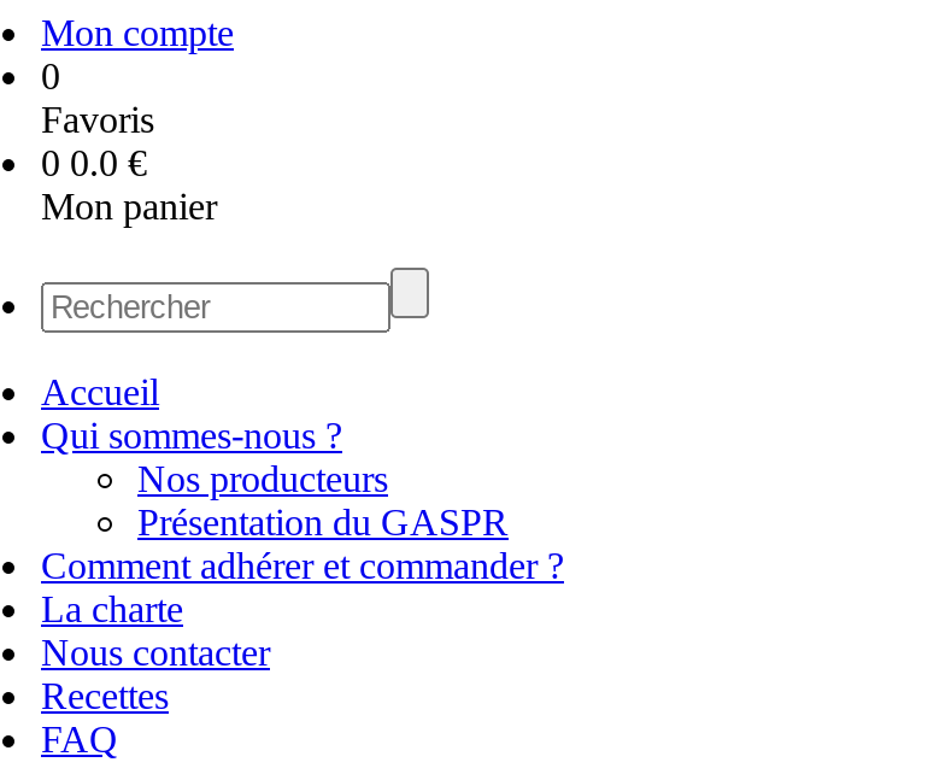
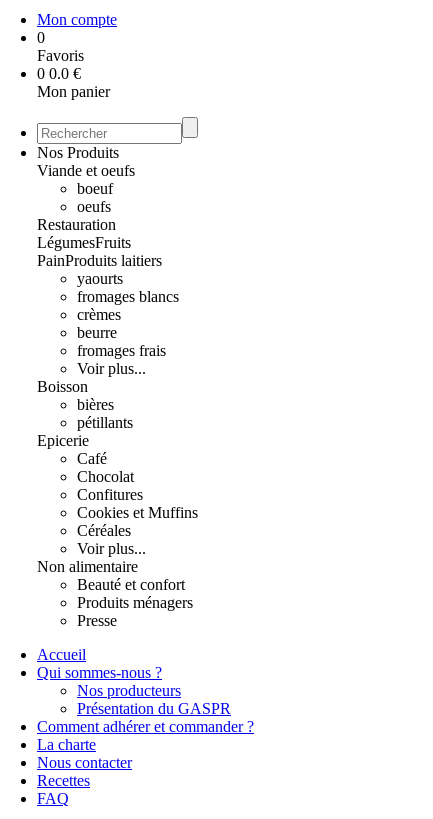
none -> [37,144,198,629] Nos Produits | Viande et oeufs | boeuf | oeufs | Restauration | LégumesFruits | PainProduits laitiers | yaourts | fromages blancs | crèmes | beurre | fromages frais | Voir plus... | Boisson | bières | pétillants | Epicerie | Café | Chocolat | Confitures | Cookies et Muffins | Céréales | Voir plus... | Non alimentaire | Beauté et confort | Produits ménagers | Presse

